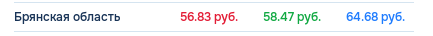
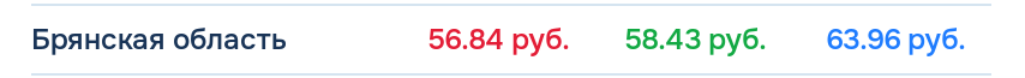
[180,9,238,25] 56.83 руб. -> [428,21,569,60] 56.84 руб.
[263,9,321,25] 58.47 руб. -> [624,21,766,60] 58.43 руб.
[346,9,405,25] 64.68 руб. -> [826,21,965,60] 63.96 руб.

